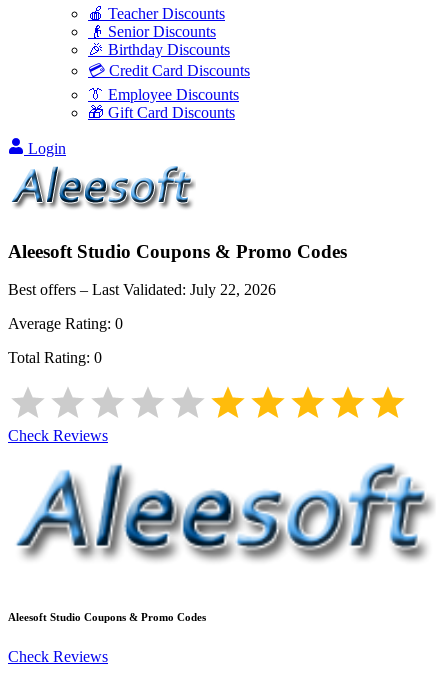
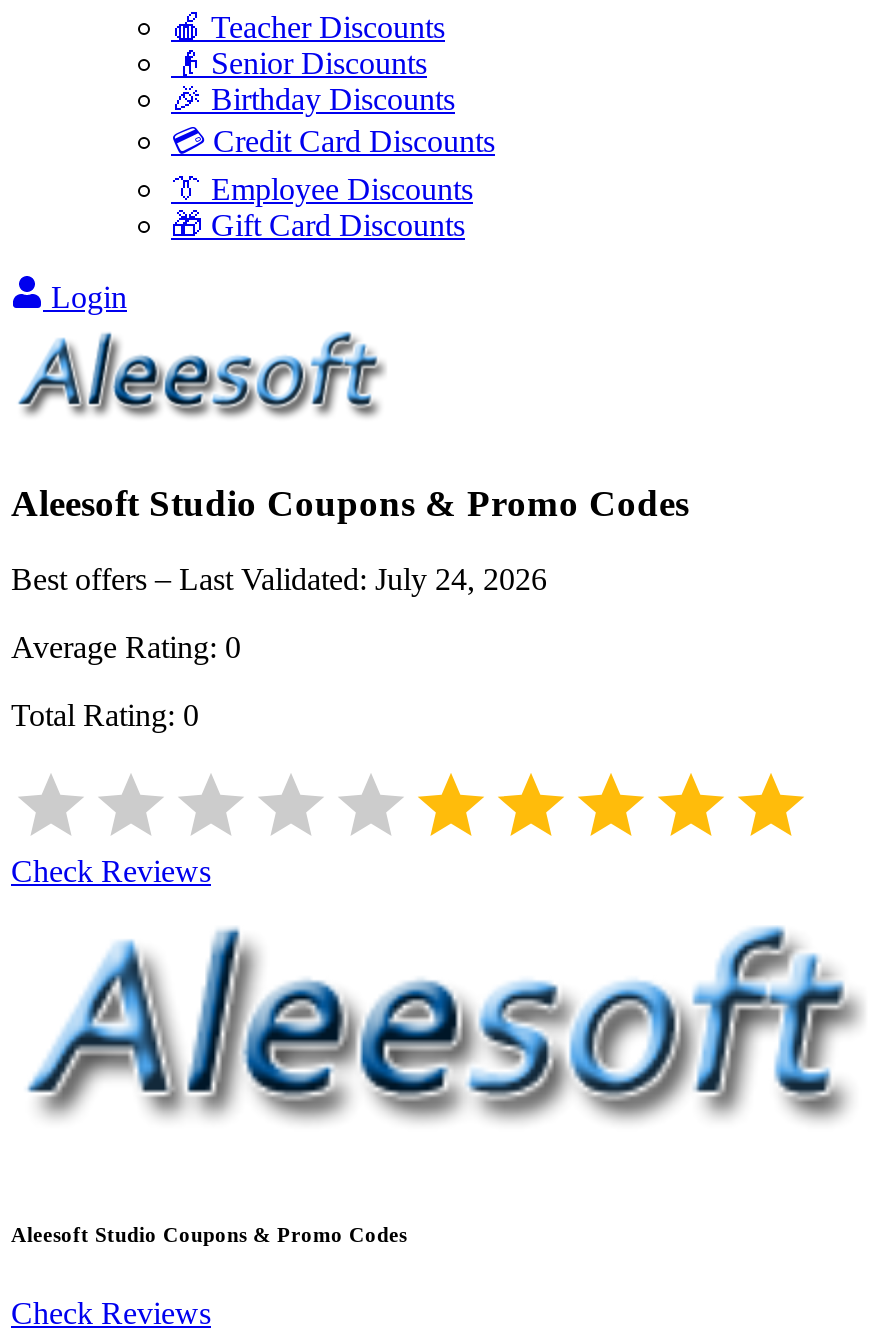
[8,281,276,298] Best offers – Last Validated: July 22, 2026 -> [11,563,547,597] Best offers – Last Validated: July 24, 2026

